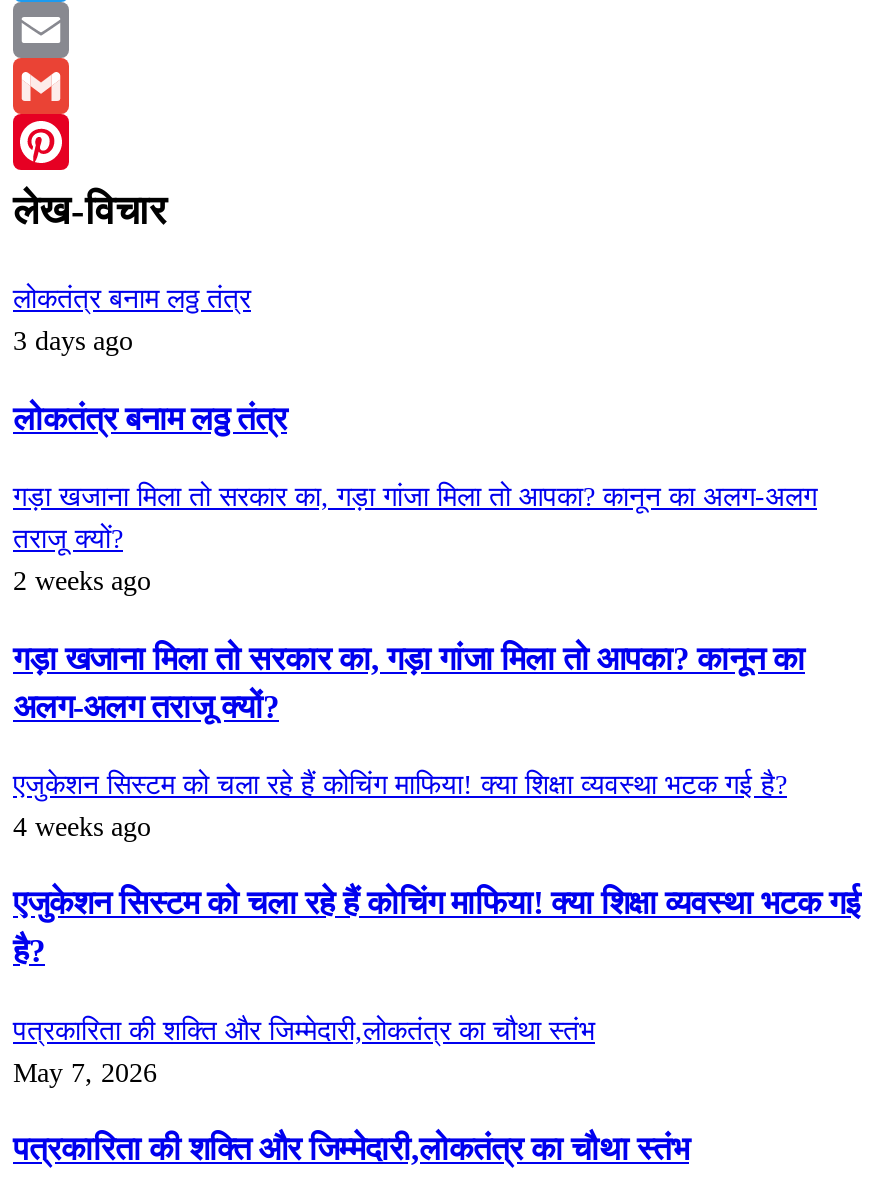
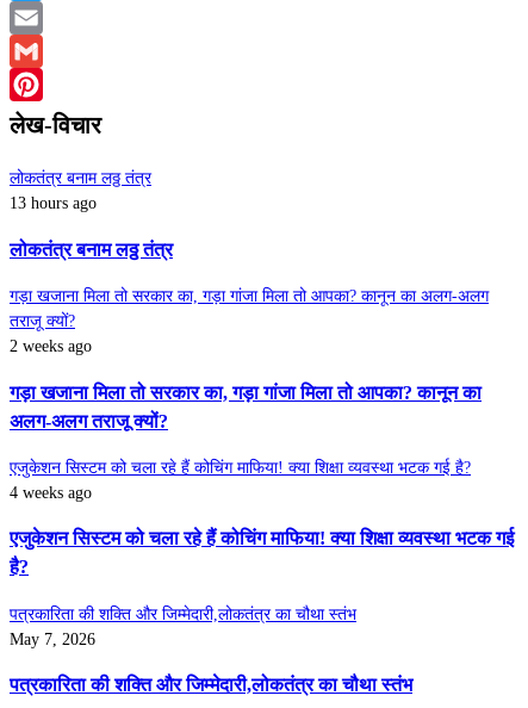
[13,327,133,357] 3 days ago -> [10,195,97,213] 13 hours ago

